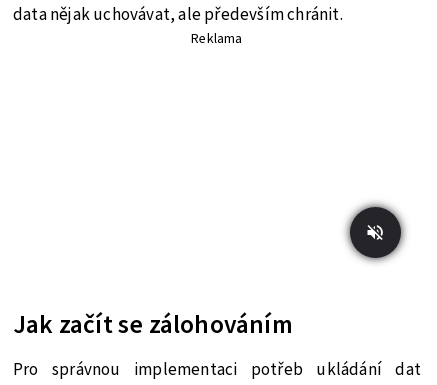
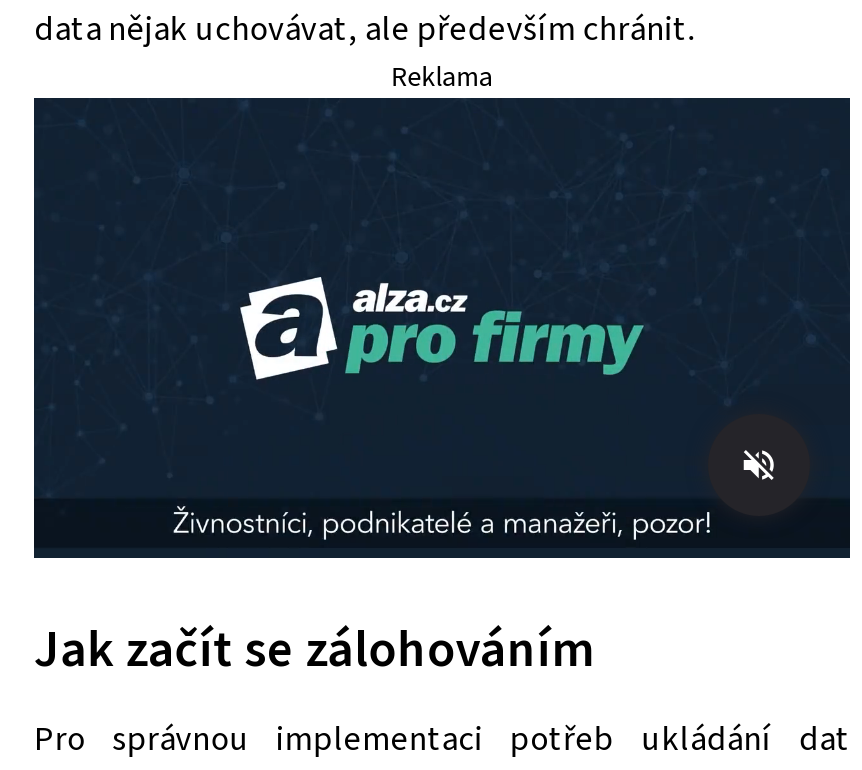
none -> [32,96,852,560] [image]

